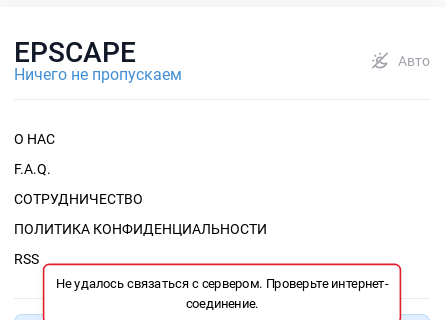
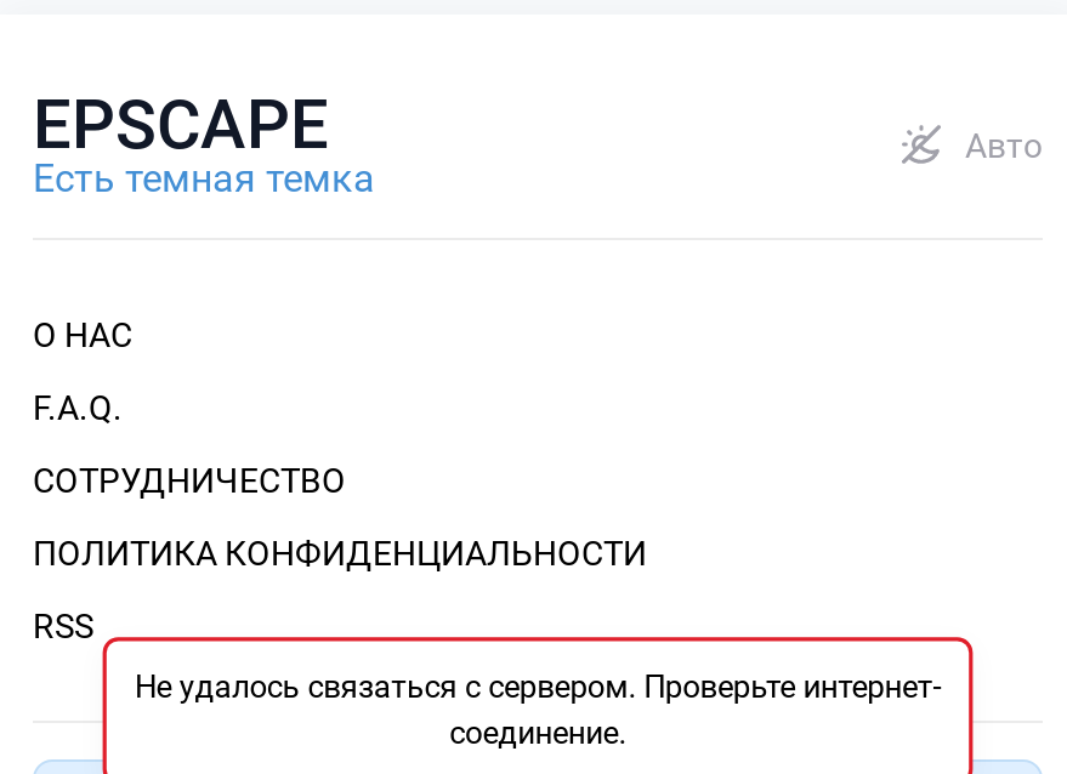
[14,65,182,84] Ничего не пропускаем -> [33,155,375,201] Есть темная темка

